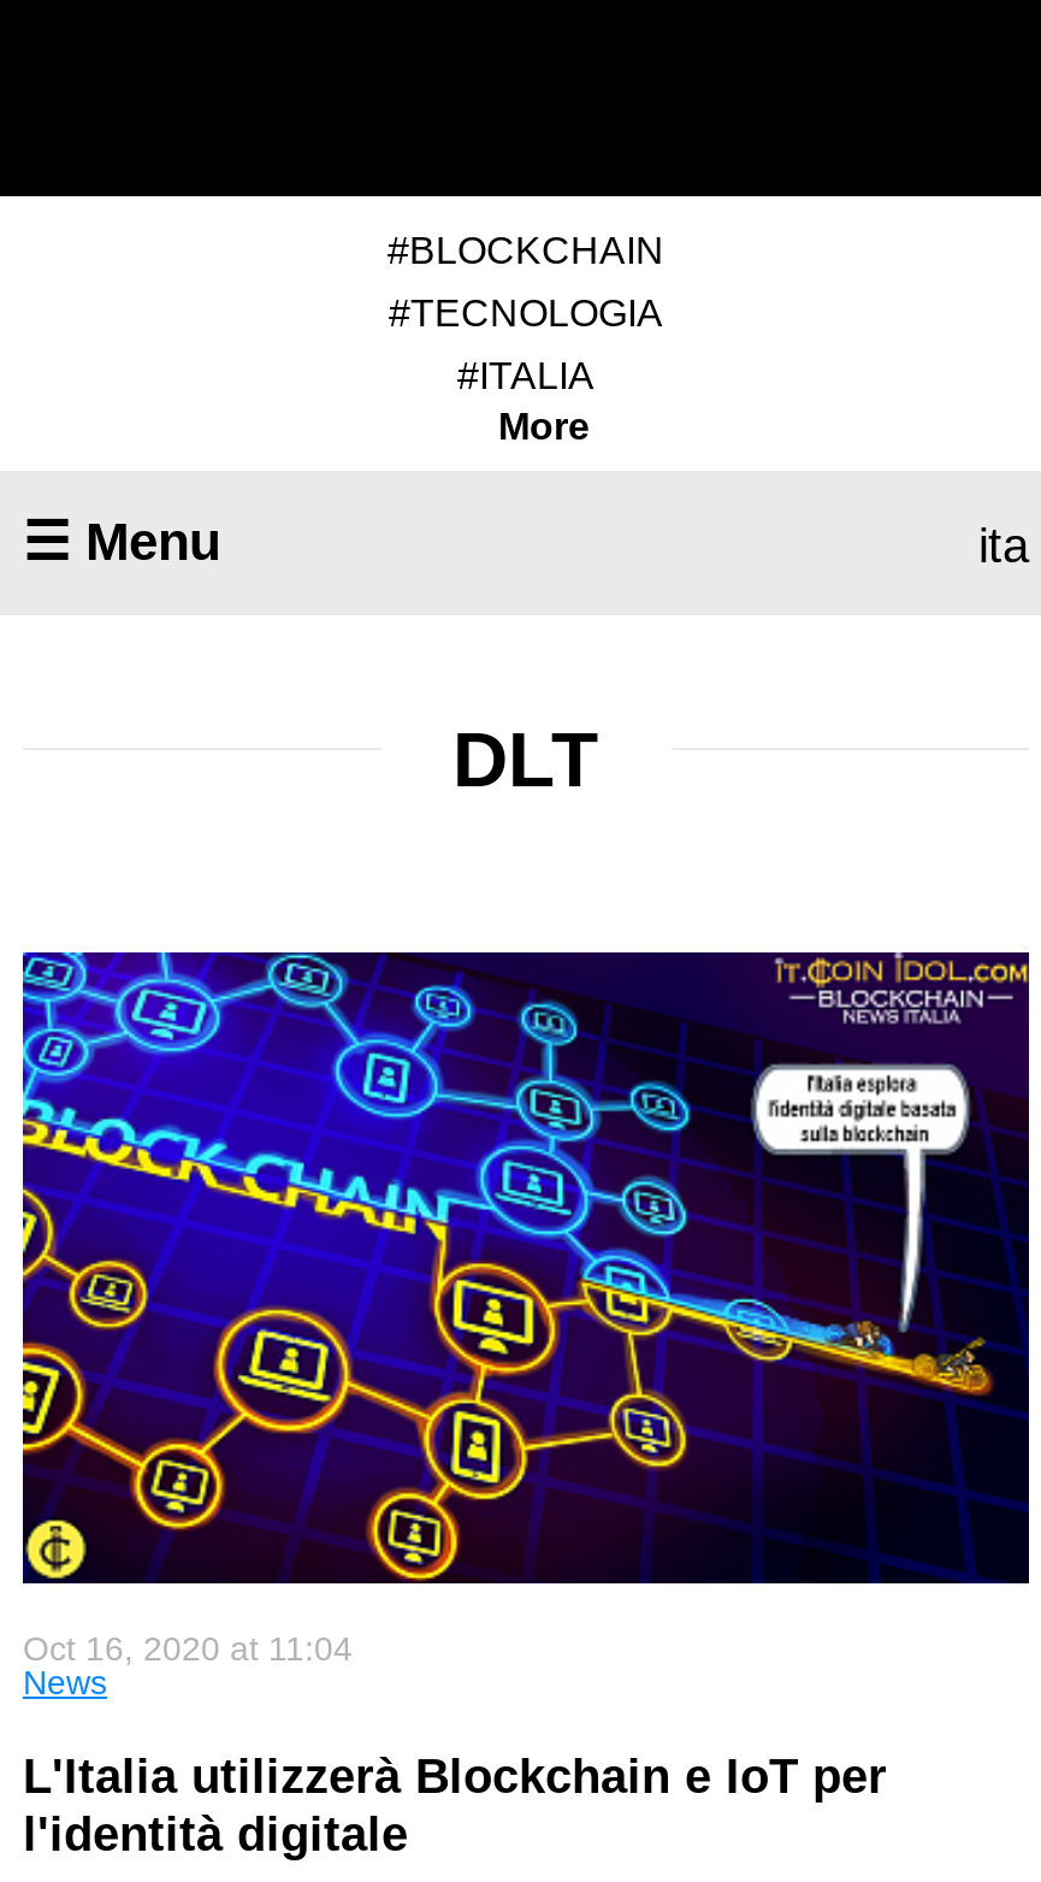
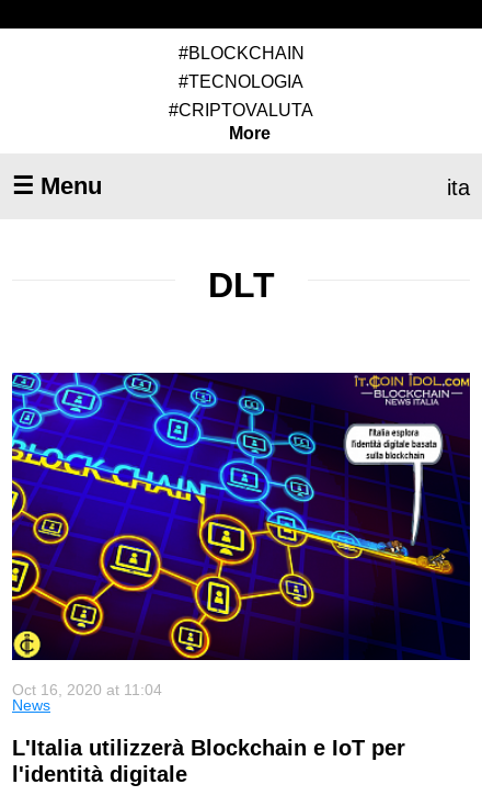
[457,355,595,396] #ITALIA -> [169,101,313,120] #CRIPTOVALUTA

